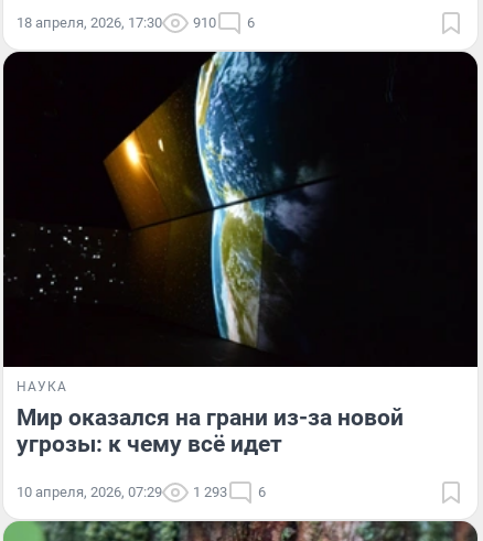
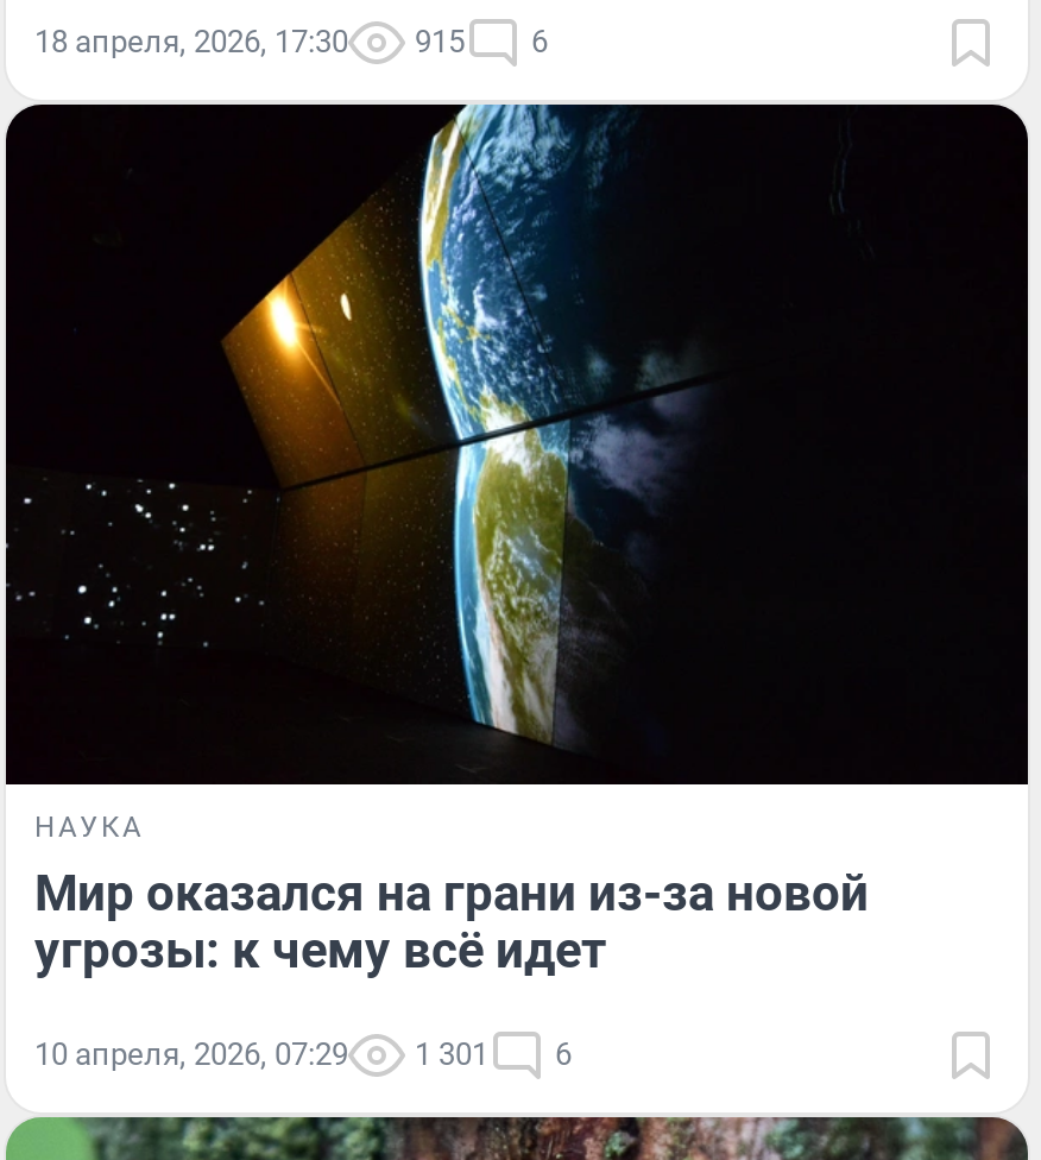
[17,14,255,30] 18 апреля, 2026, 17:30 910 6 -> [34,23,548,58] 18 апреля, 2026, 17:30 915 6
[17,484,266,500] 10 апреля, 2026, 07:29 1 293 6 -> [34,1037,572,1073] 10 апреля, 2026, 07:29 1 301 6

